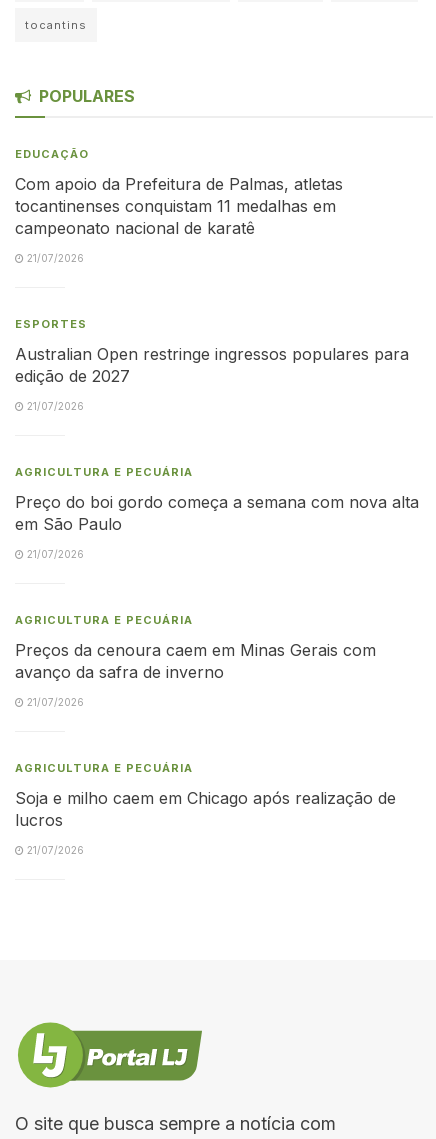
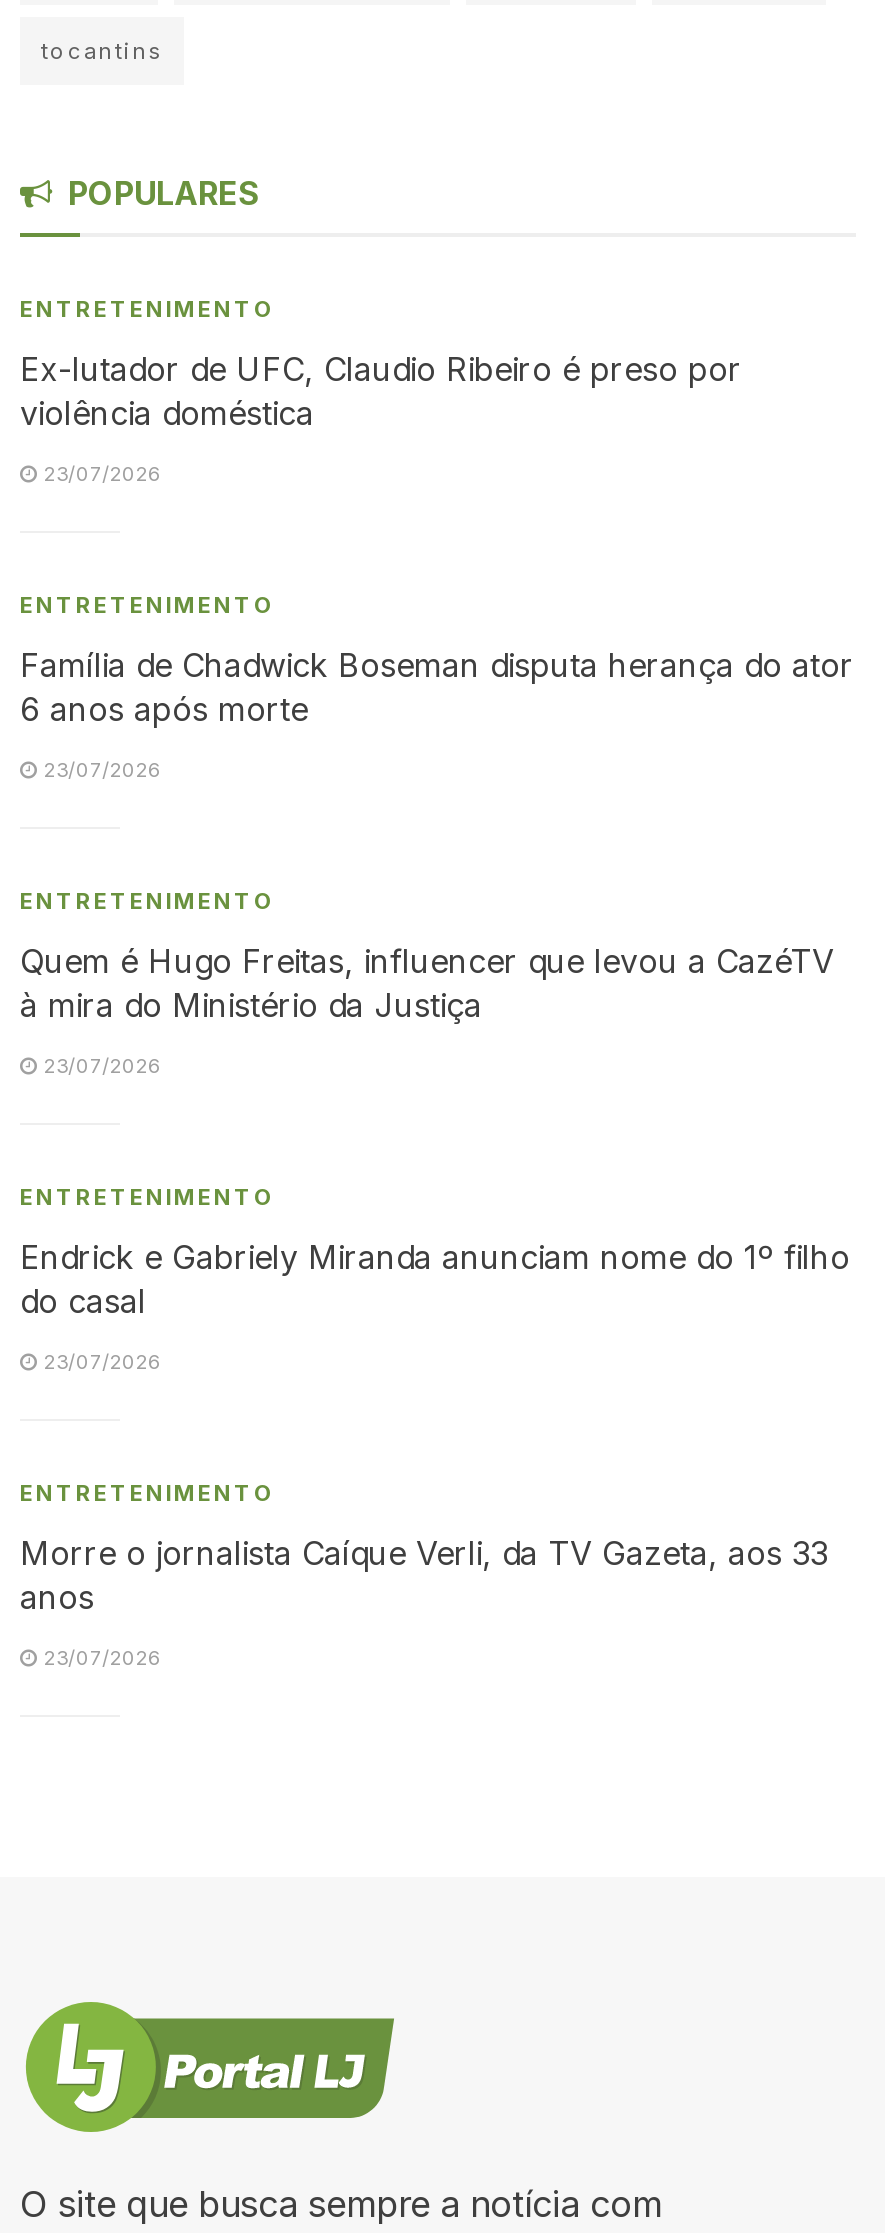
[15,147,89,161] EDUCAÇÃO -> [20,295,274,323] ENTRETENIMENTO
[15,174,343,238] Com apoio da Prefeitura de Palmas, atletas | tocantinenses conquistam 11 medalhas em | campeonato nacional de karatê -> [20,349,742,433] Ex-lutador de UFC, Claudio Ribeiro é preso por | violência doméstica
[24,252,84,264] 21/07/2026 -> [38,461,162,485] 23/07/2026
[15,317,87,331] ESPORTES -> [20,591,274,619] ENTRETENIMENTO
[15,344,409,386] Australian Open restringe ingressos populares para | edição de 2027 -> [20,645,854,729] Família de Chadwick Boseman disputa herança do ator | 6 anos após morte
[24,400,84,412] 21/07/2026 -> [38,757,162,781] 23/07/2026
[15,465,193,479] AGRICULTURA E PECUÁRIA -> [20,887,274,915] ENTRETENIMENTO
[15,492,419,534] Preço do boi gordo começa a semana com nova alta | em São Paulo -> [20,941,834,1025] Quem é Hugo Freitas, influencer que levou a CazéTV | à mira do Ministério da Justiça
[24,548,84,560] 21/07/2026 -> [38,1053,162,1077] 23/07/2026
[15,613,193,627] AGRICULTURA E PECUÁRIA -> [20,1183,274,1211] ENTRETENIMENTO
[15,640,376,682] Preços da cenoura caem em Minas Gerais com | avanço da safra de inverno -> [20,1237,850,1321] Endrick e Gabriely Miranda anunciam nome do 1º filho | do casal
[24,696,84,708] 21/07/2026 -> [38,1349,162,1373] 23/07/2026
[15,761,193,775] AGRICULTURA E PECUÁRIA -> [20,1479,274,1507] ENTRETENIMENTO
[15,788,396,830] Soja e milho caem em Chicago após realização de | lucros -> [20,1533,828,1617] Morre o jornalista Caíque Verli, da TV Gazeta, aos 33 | anos
[24,844,84,856] 21/07/2026 -> [38,1645,162,1669] 23/07/2026

